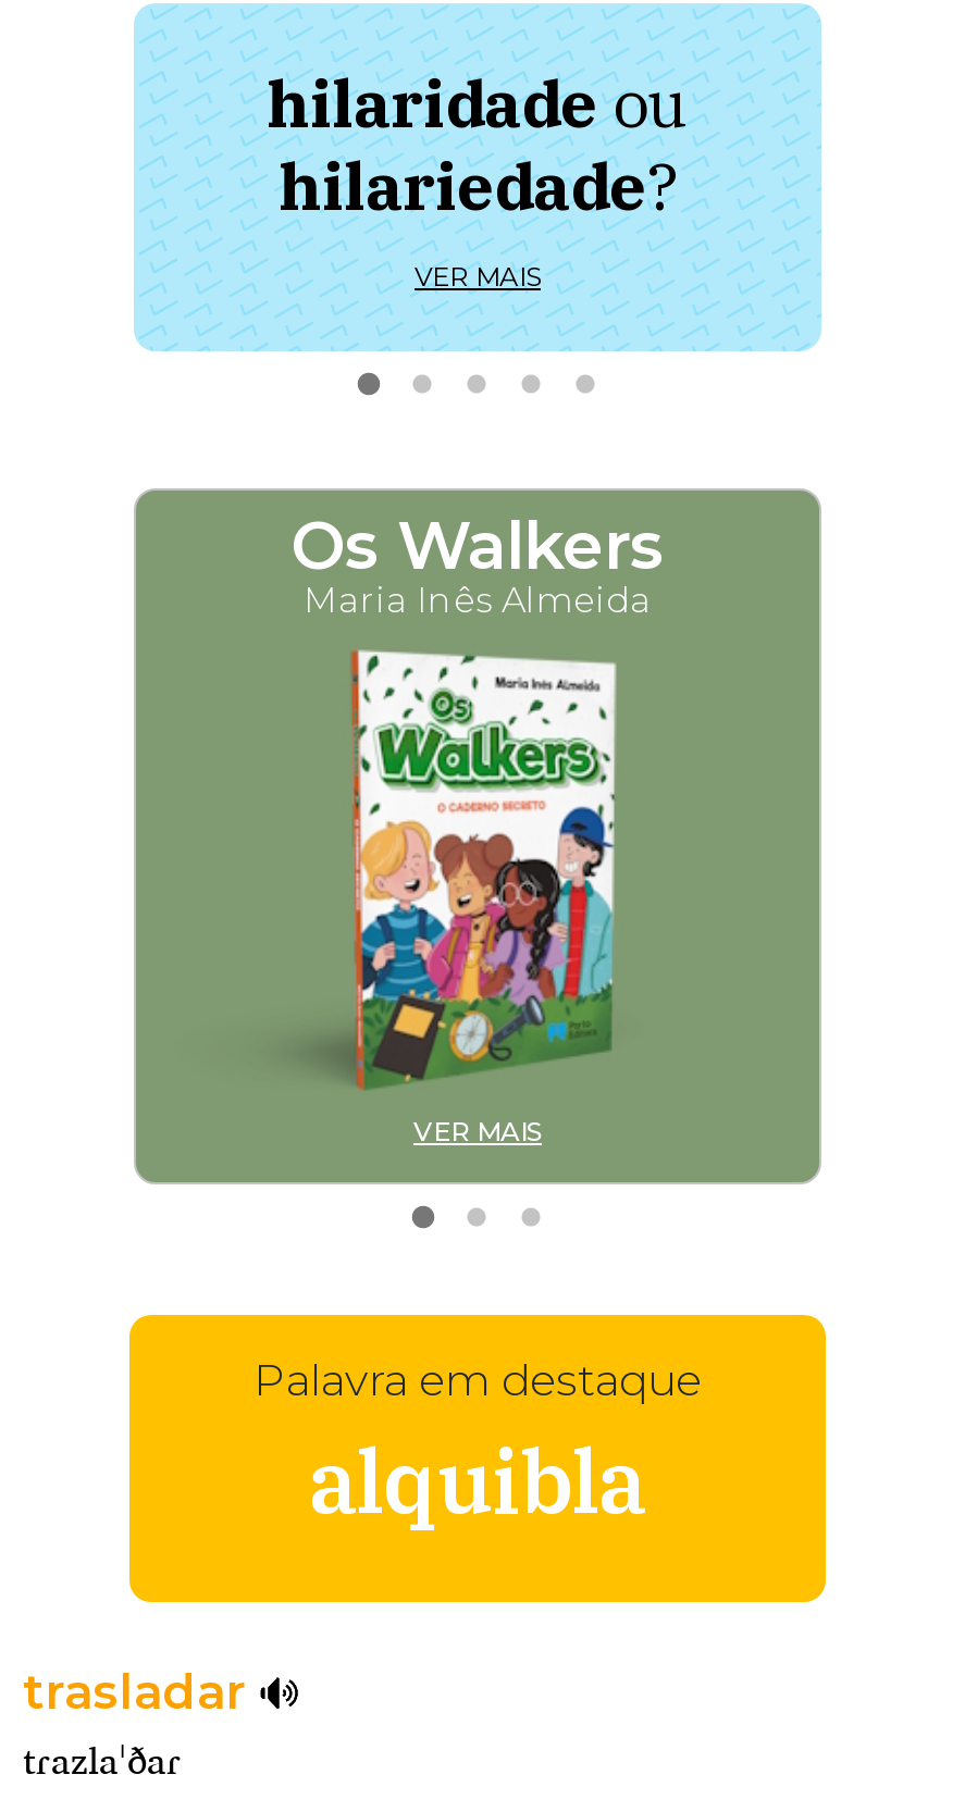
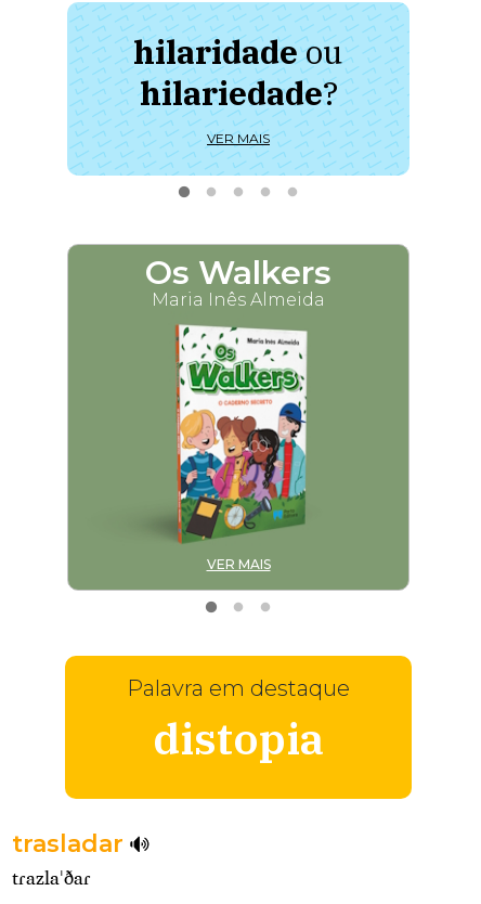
[309,1424,646,1537] alquibla -> [153,710,324,766] distopia

